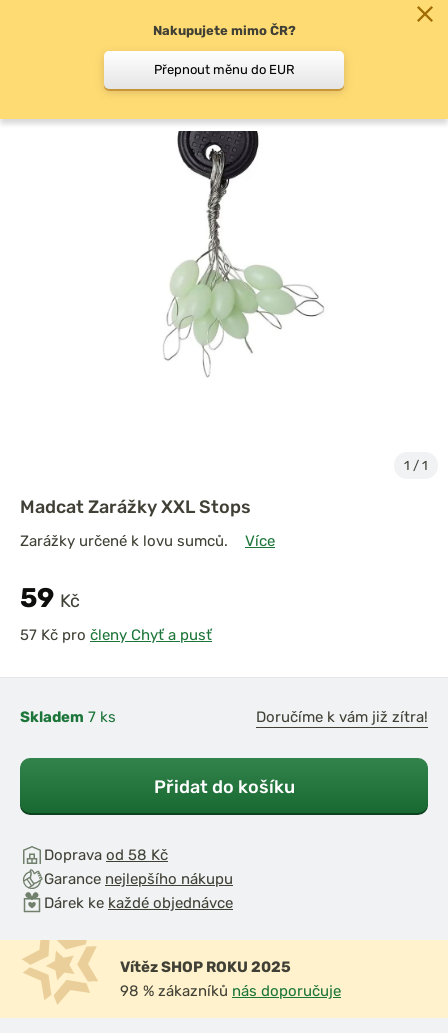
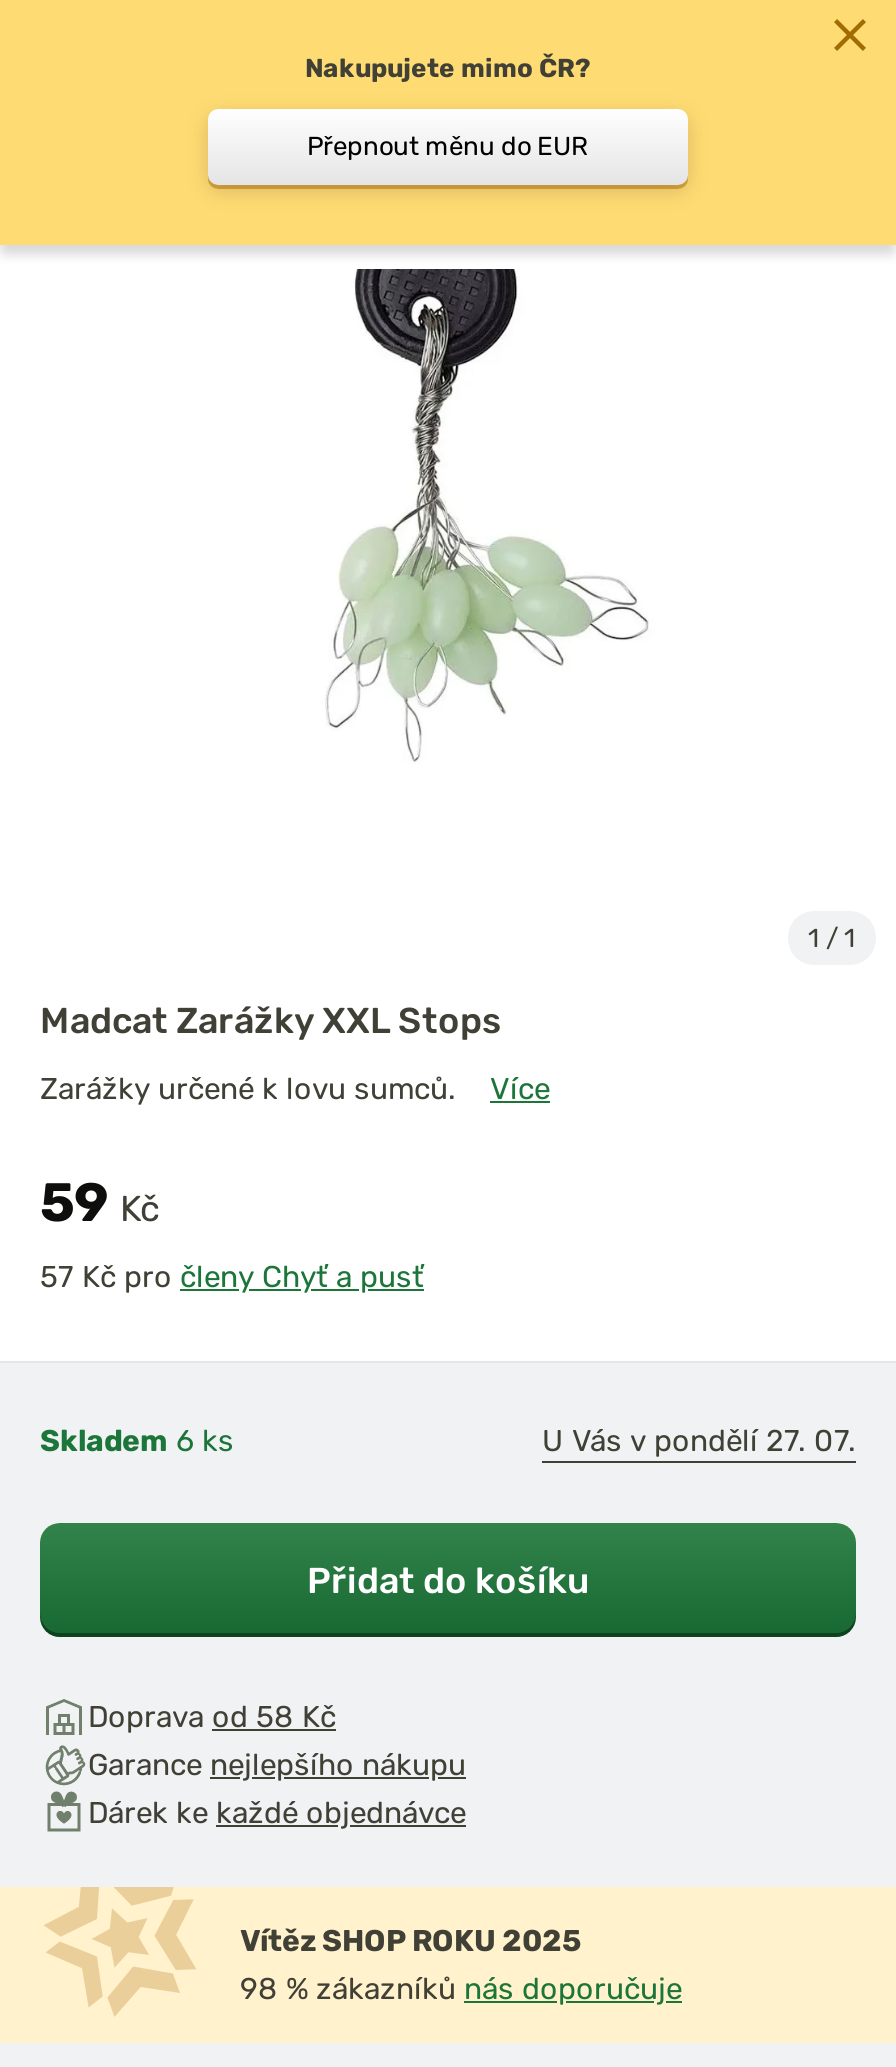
[20,708,428,726] Skladem 7 ks | Doručíme k vám již zítra! -> [40,1423,856,1459] Skladem 6 ks | U Vás v pondělí 27. 07.

